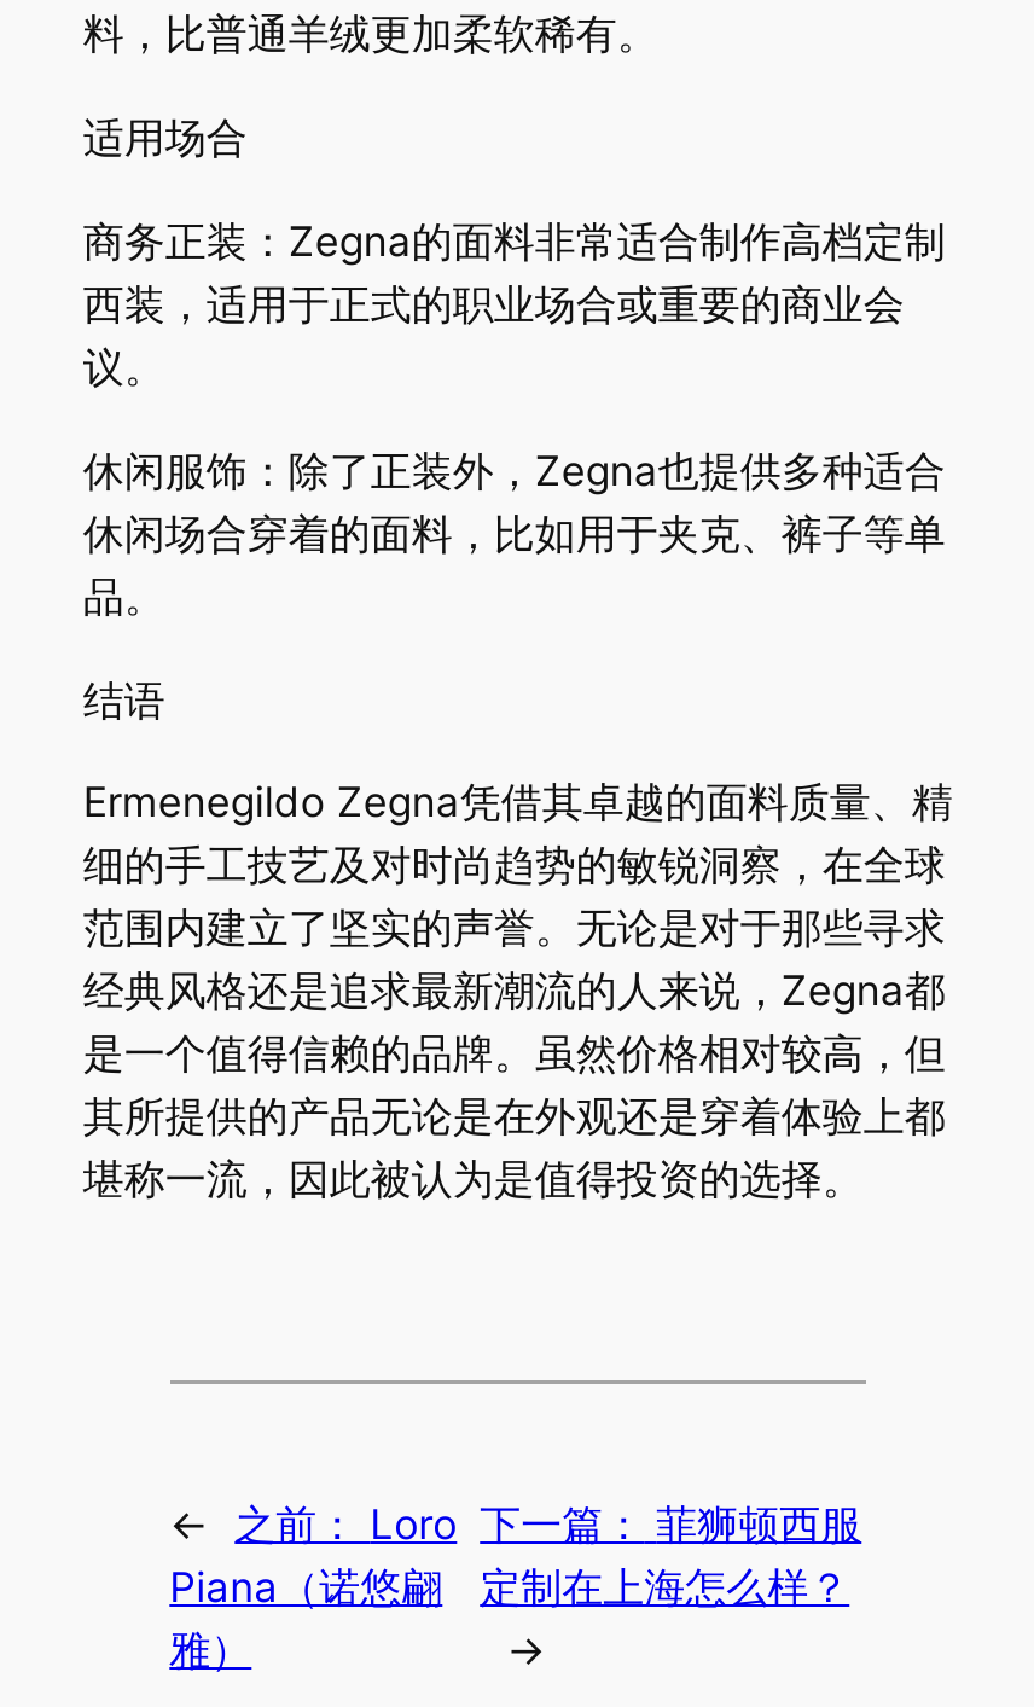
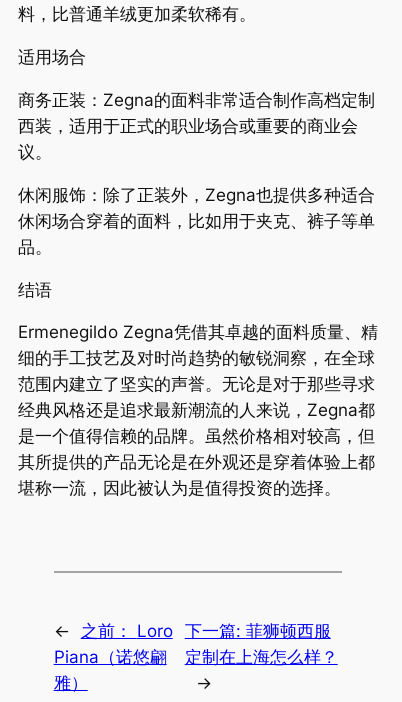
[480,1501,862,1549] 下一篇： 菲狮顿西服 -> [185,621,331,641] 下一篇:菲狮顿西服

